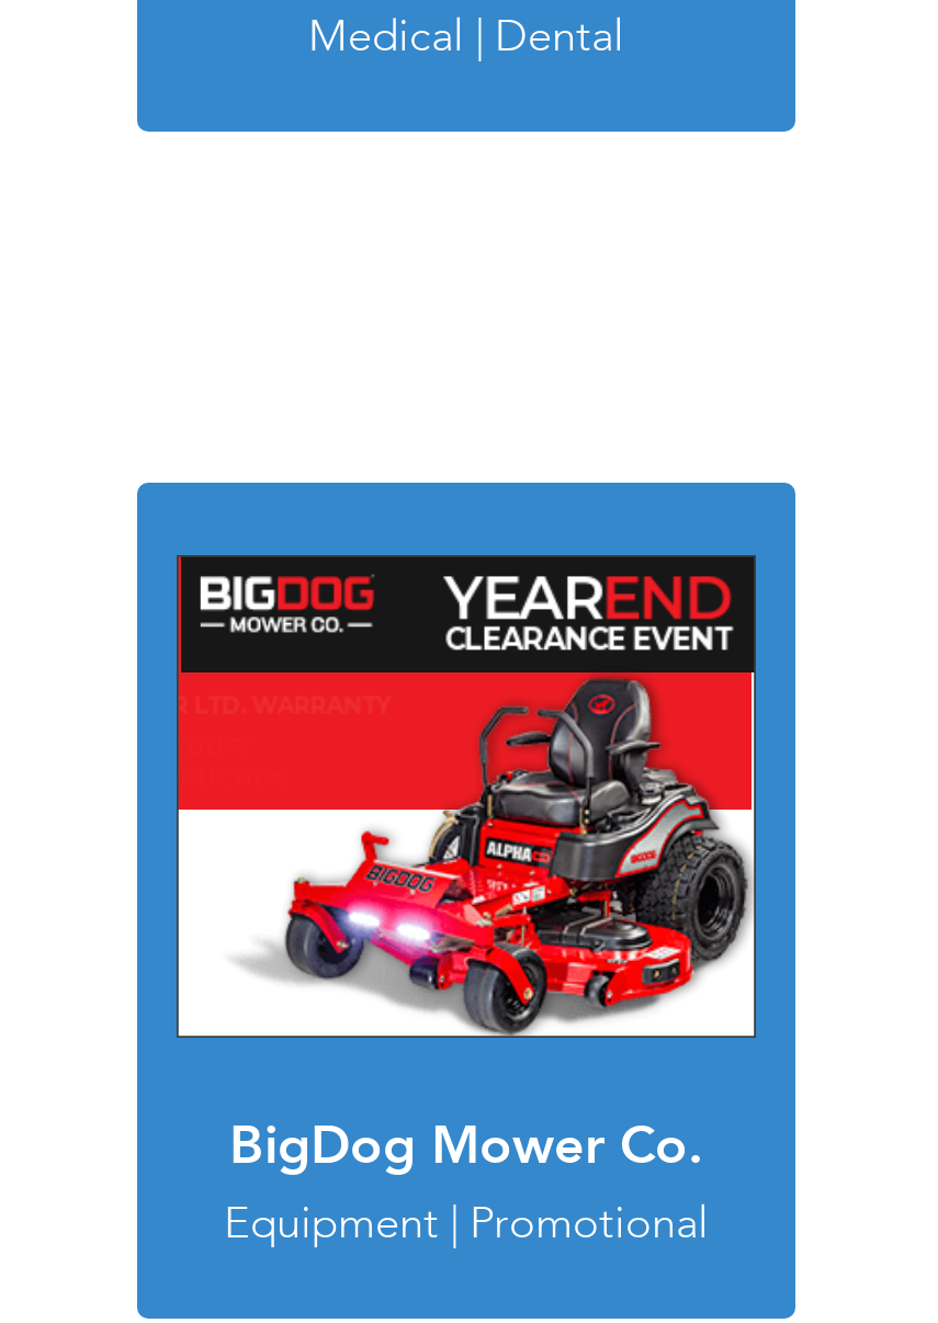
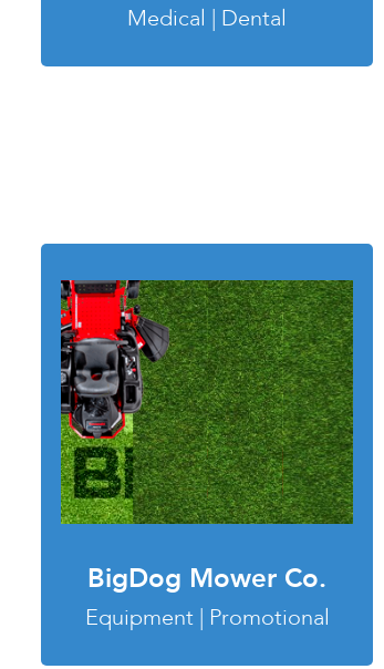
[174,553,756,1038] [image] -> [60,279,354,525] [image]

